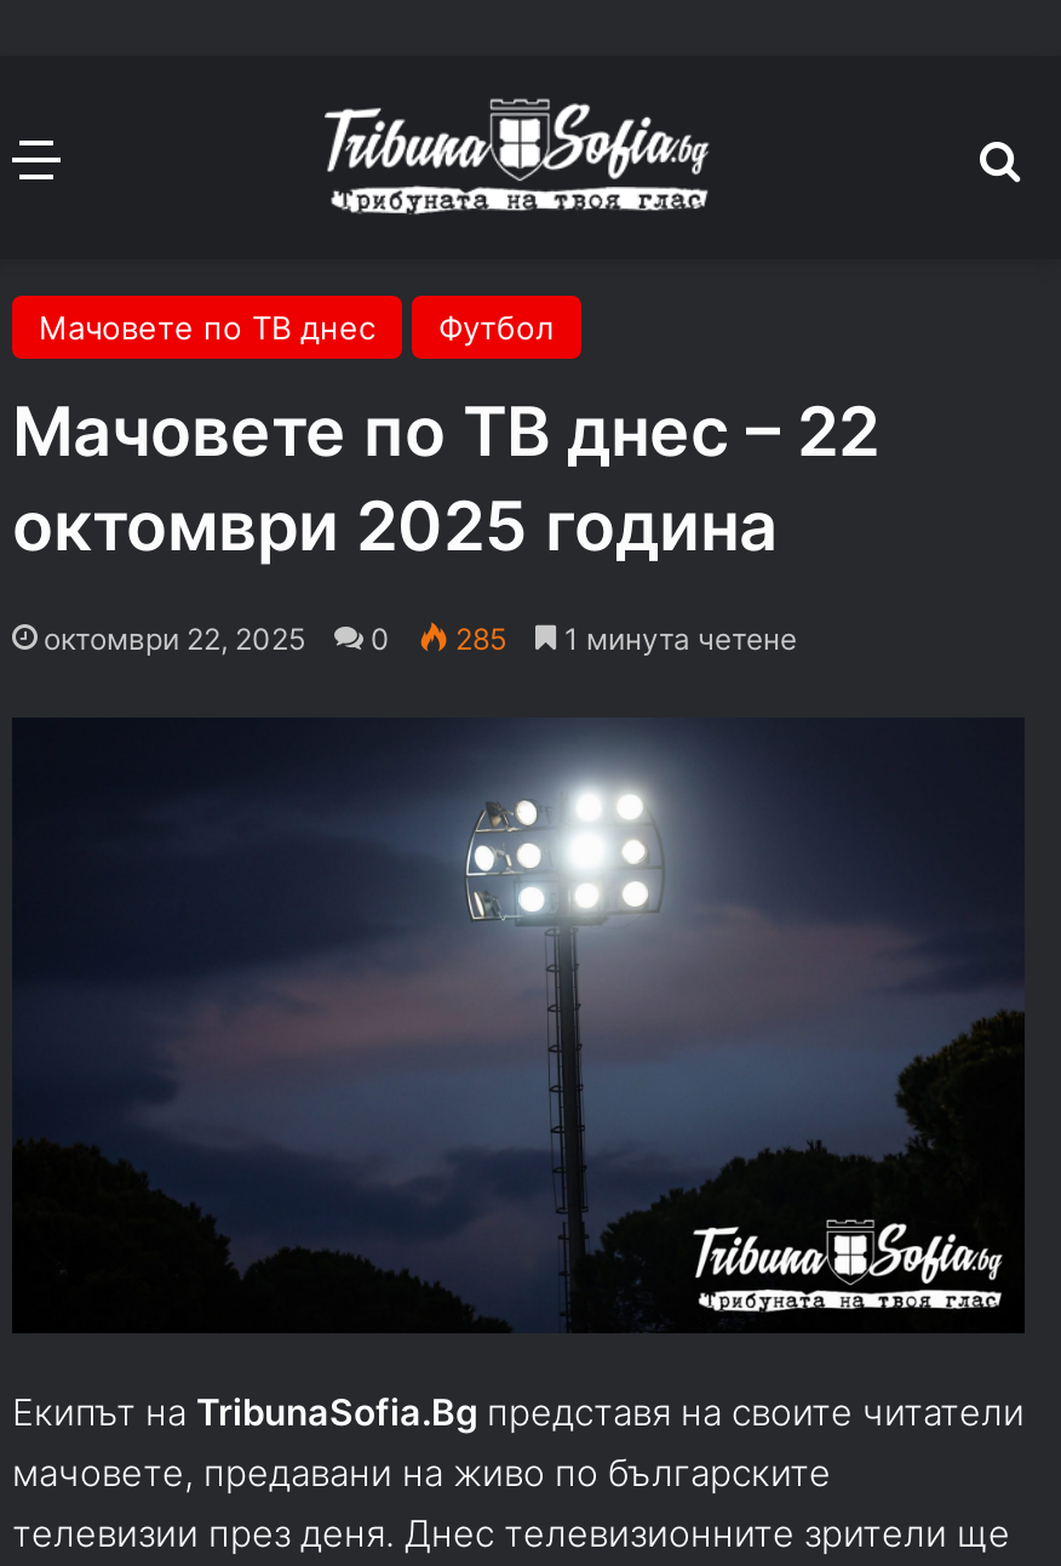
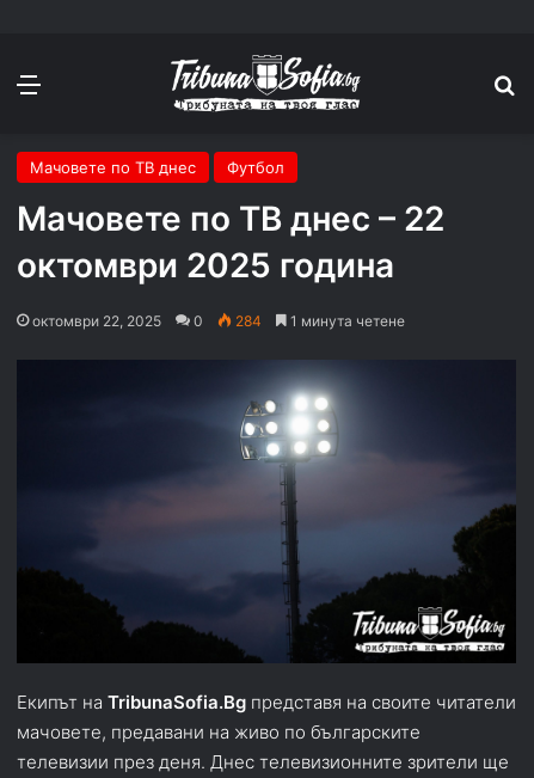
[448,622,506,658] 285 -> [232,313,262,330] 284

